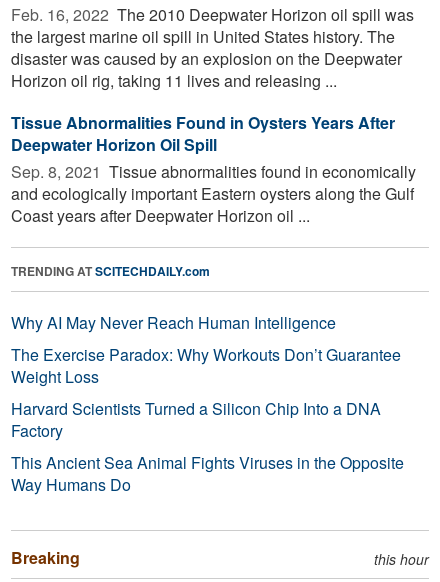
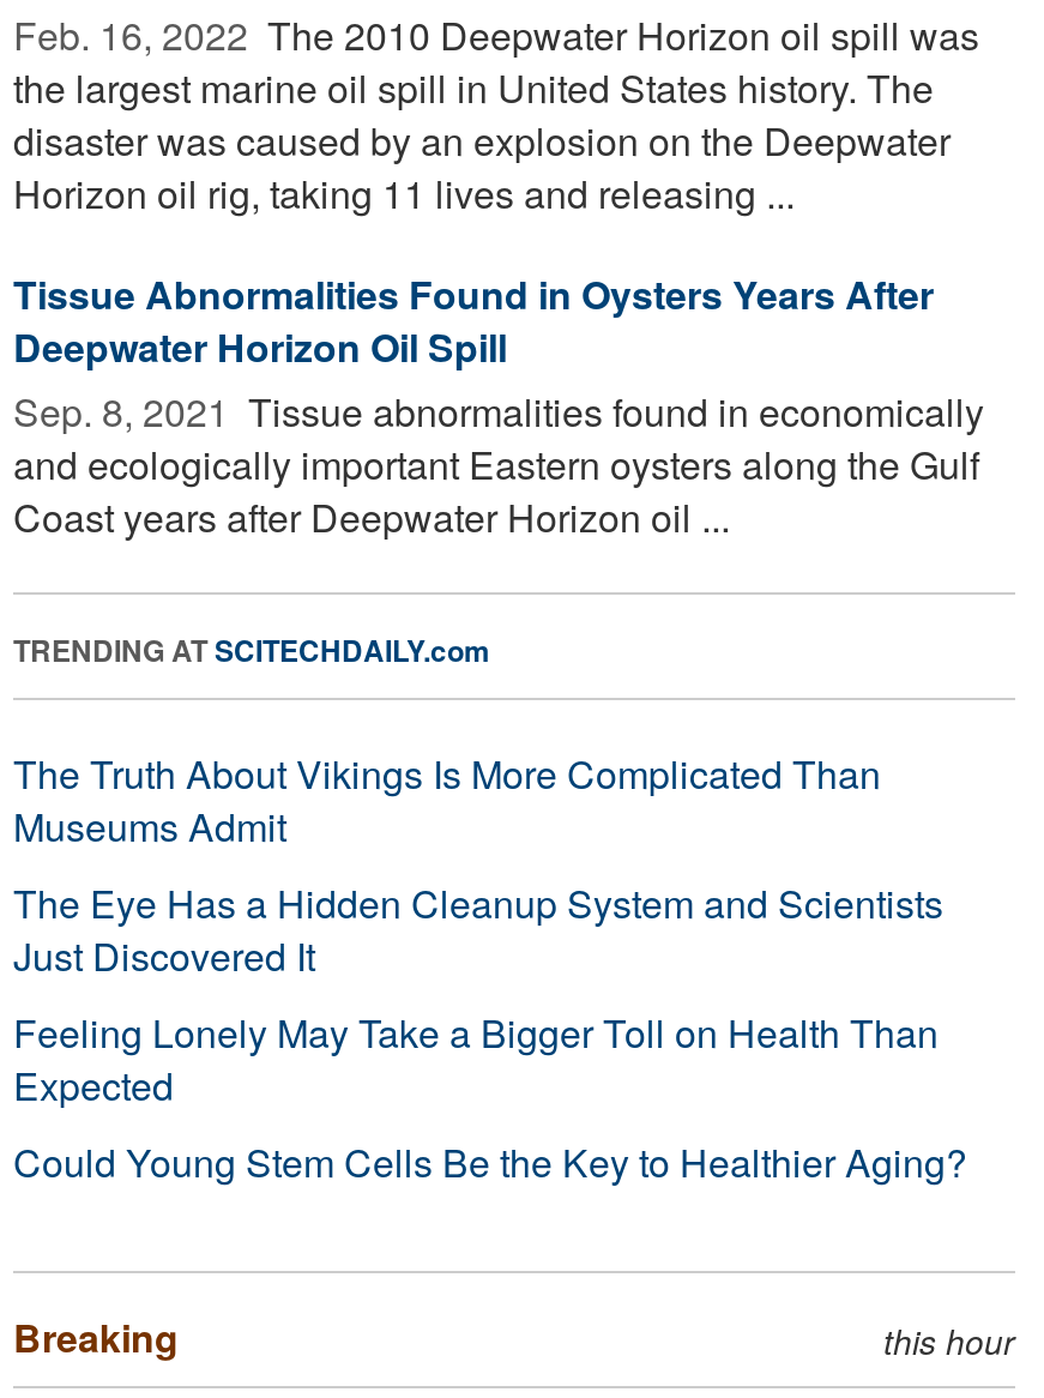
[11,311,404,496] Why AI May Never Reach Human Intelligence | The Exercise Paradox: Why Workouts Don’t Guarantee | Weight Loss | Harvard Scientists Turned a Silicon Chip Into a DNA | Factory | This Ancient Sea Animal Fights Viruses in the Opposite | Way Humans Do -> [13,745,967,1189] The Truth About Vikings Is More Complicated Than | Museums Admit | The Eye Has a Hidden Cleanup System and Scientists | Just Discovered It | Feeling Lonely May Take a Bigger Toll on Health Than | Expected | Could Young Stem Cells Be the Key to Healthier Aging?

